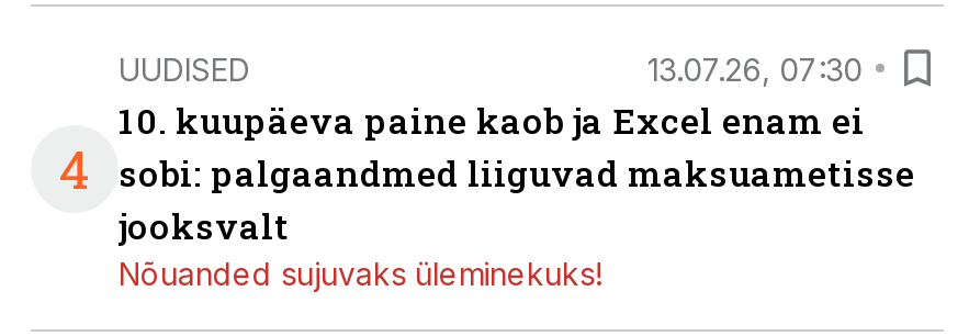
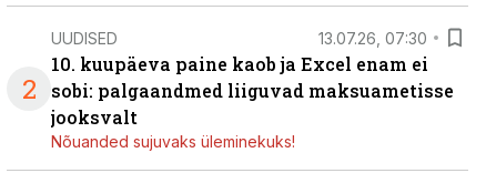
[59,133,915,203] 4 sobi: palgaandmed liiguvad maksuametisse -> [22,70,454,106] 2 sobi: palgaandmed liiguvad maksuametisse

